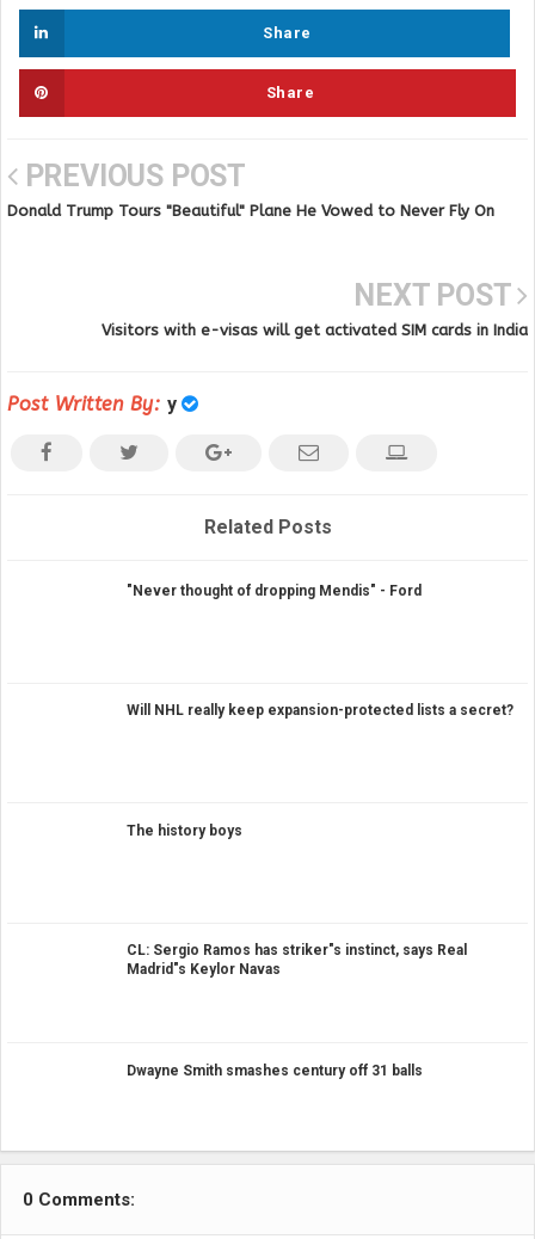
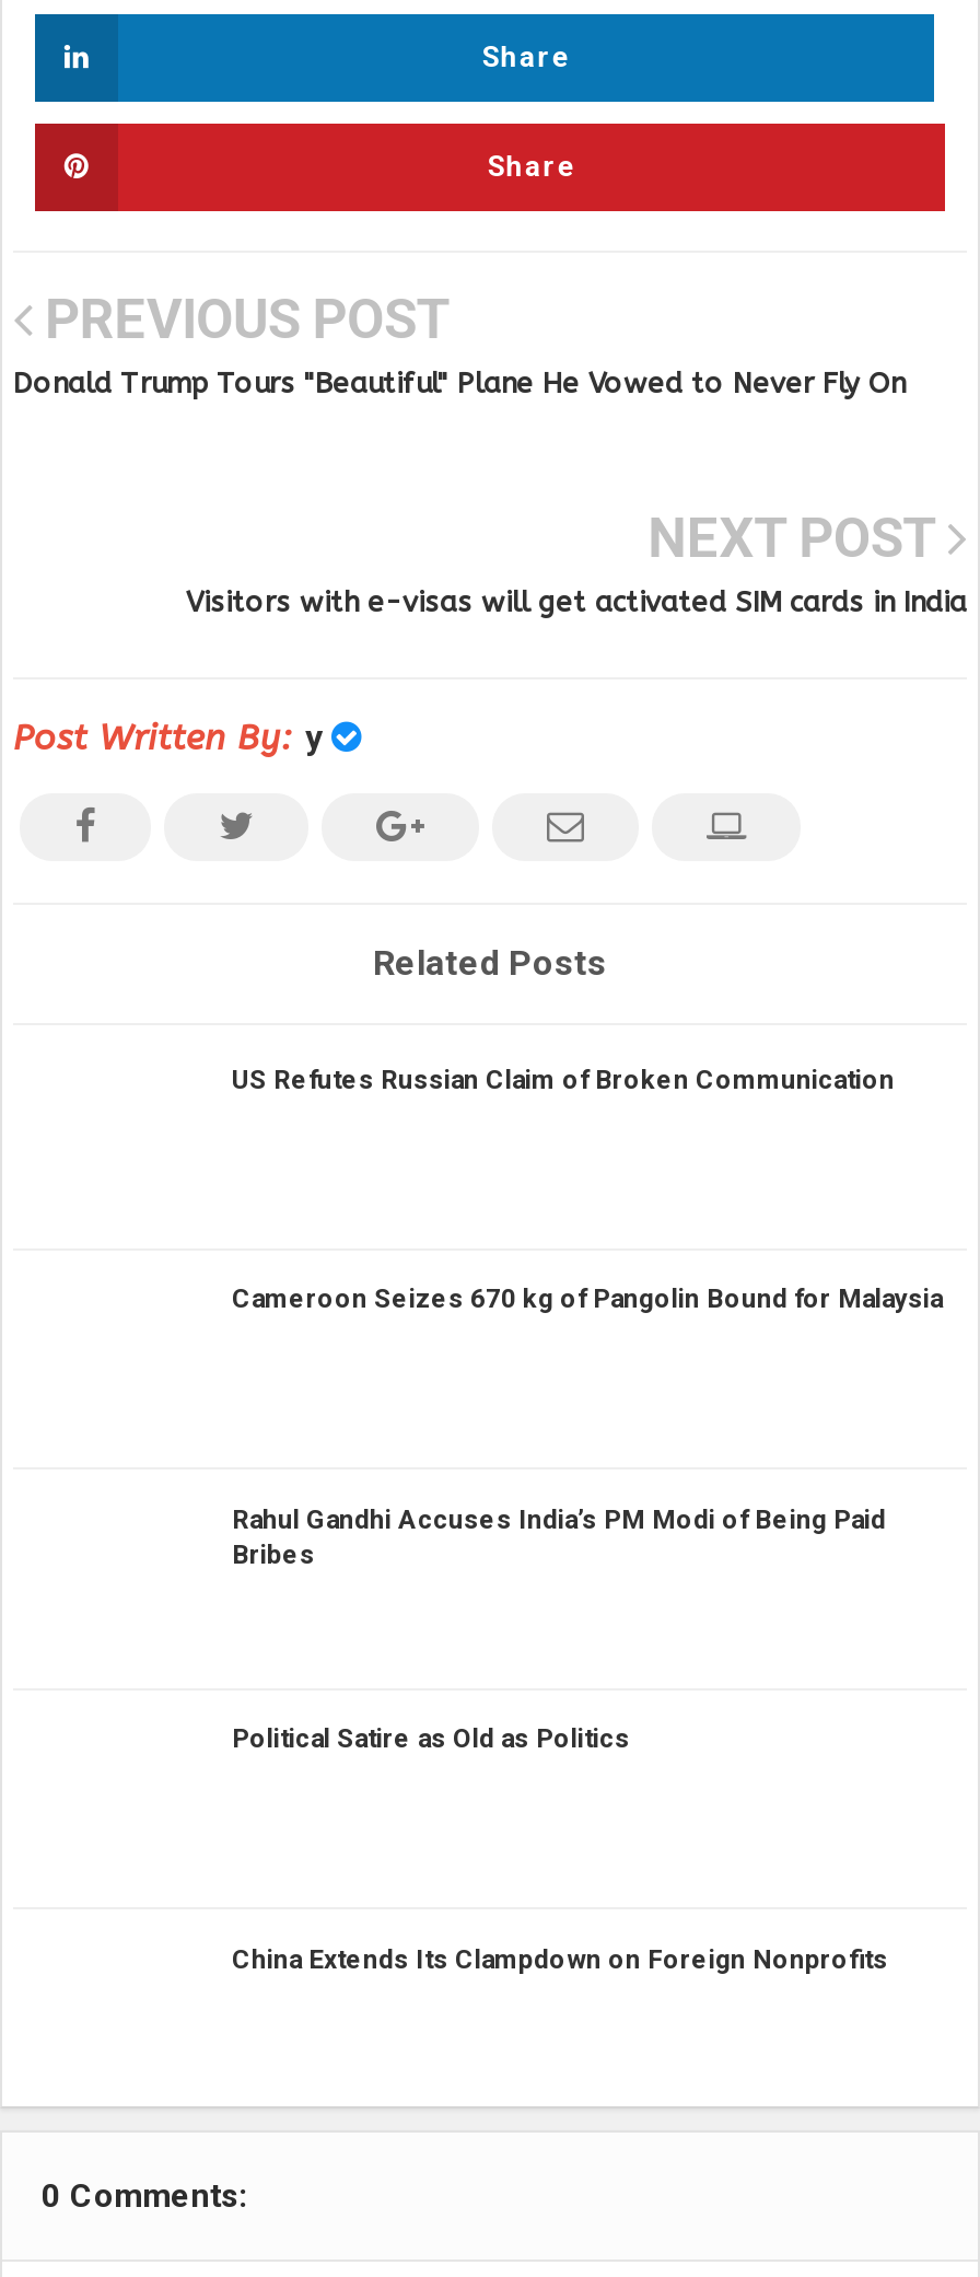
[127,582,422,599] "Never thought of dropping Mendis" - Ford -> [232,1064,895,1094] US Refutes Russian Claim of Broken Communication
[127,702,514,719] Will NHL really keep expansion-protected lists a secret? -> [232,1283,943,1314] Cameroon Seizes 670 kg of Pangolin Bound for Malaysia
[127,822,242,839] The history boys -> [232,1503,886,1569] Rahul Gandhi Accuses India’s PM Modi of Being Paid | Bribes
[127,942,467,978] CL: Sergio Ramos has striker"s instinct, says Real | Madrid"s Keylor Navas -> [232,1723,630,1754] Political Satire as Old as Politics
[127,1062,423,1078] Dwayne Smith smashes century off 31 balls -> [232,1943,888,1974] China Extends Its Clampdown on Foreign Nonprofits

